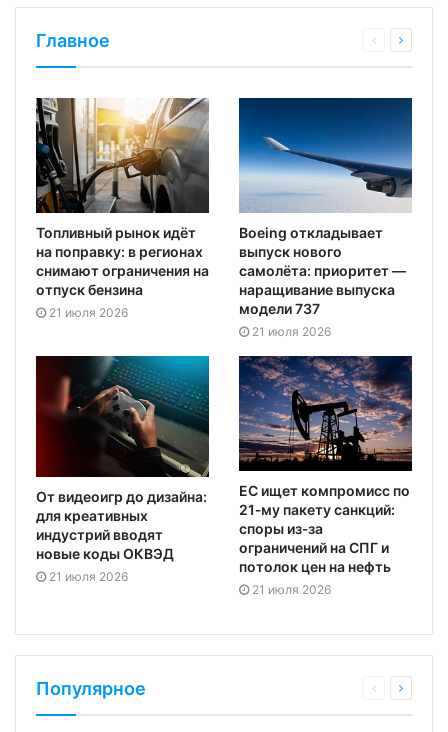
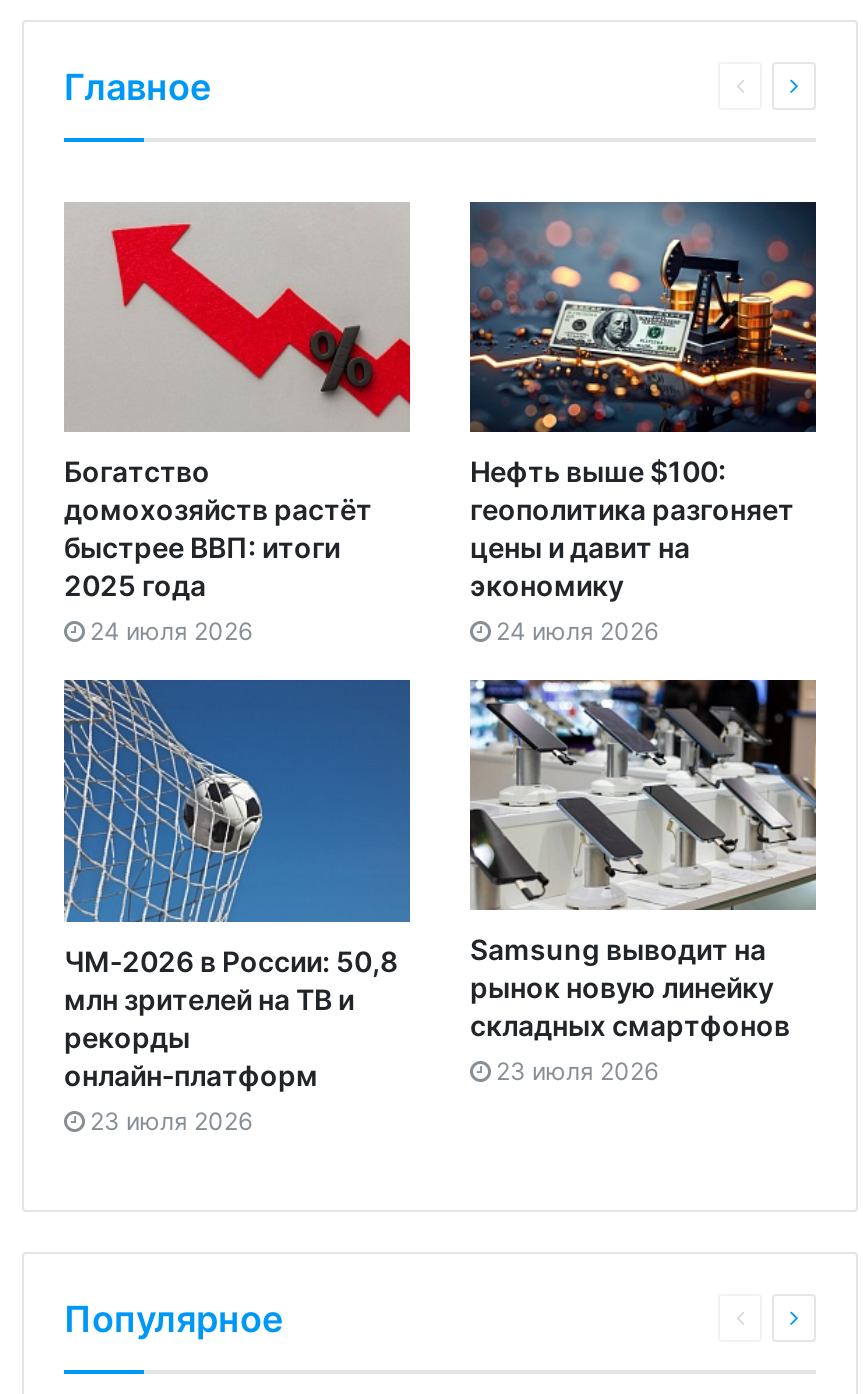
[35,97,209,320] [image] | Топливный рынок идёт | на поправку: в регионах | снимают ограничения на | отпуск бензина | 21 июля 2026 -> [64,202,412,646] [image] | Богатство | домохозяйств растёт | быстрее ВВП: итоги | 2025 года | 24 июля 2026
[238,97,413,339] [image] | Boeing откладывает | выпуск нового | самолёта: приоритет — | наращивание выпуска | модели 737 | 21 июля 2026 -> [468,200,818,646] [image] | Нефть выше $100: | геополитика разгоняет | цены и давит на | экономику | 24 июля 2026
[35,355,210,584] [image] | От видеоигр до дизайна: | для креативных | индустрий вводят | новые коды ОКВЭД | 21 июля 2026 -> [62,678,412,1135] [image] | ЧМ‑2026 в России: 50,8 | млн зрителей на ТВ и | рекорды | онлайн‑платформ | 23 июля 2026
[238,355,413,597] [image] | ЕС ищет компромисс по | 21‑му пакету санкций: | споры из‑за | ограничений на СПГ и | потолок цен на нефть | 21 июля 2026 -> [470,678,818,1086] [image] | Samsung выводит на | рынок новую линейку | складных смартфонов | 23 июля 2026

